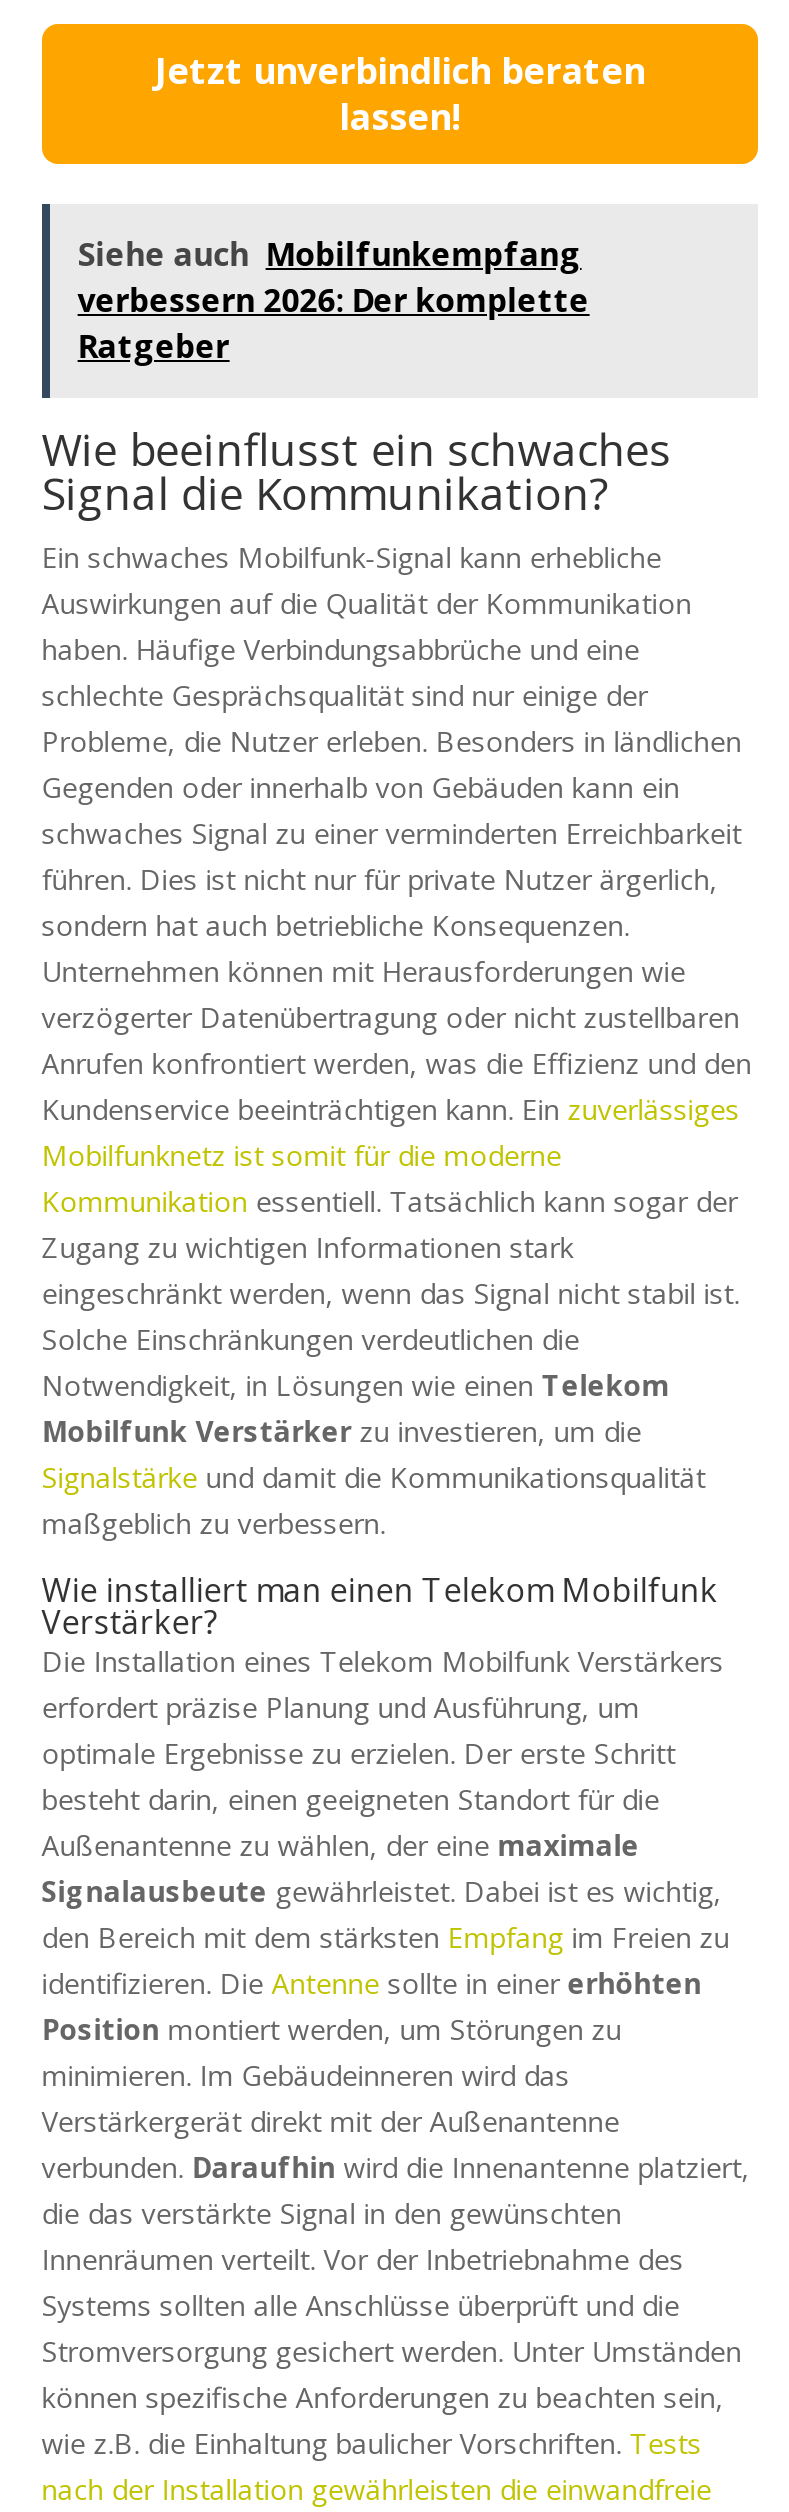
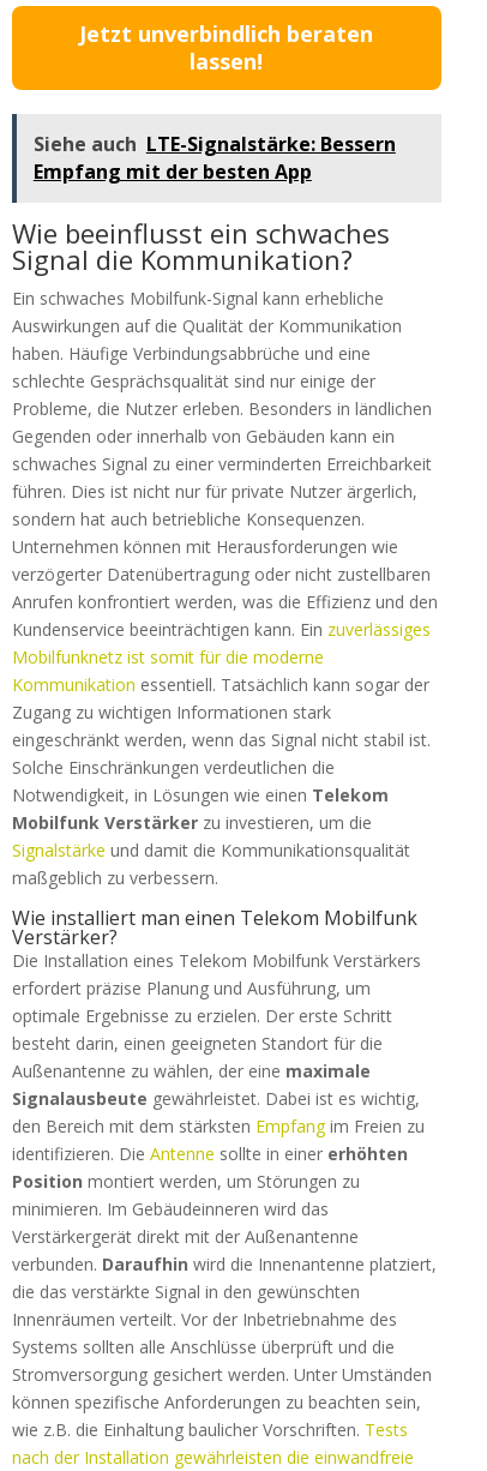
[78,232,590,368] Siehe auch Mobilfunkempfang | verbessern 2026: Der komplette | Ratgeber -> [33,131,396,185] Siehe auch LTE-Signalstärke: Bessern | Empfang mit der besten App

